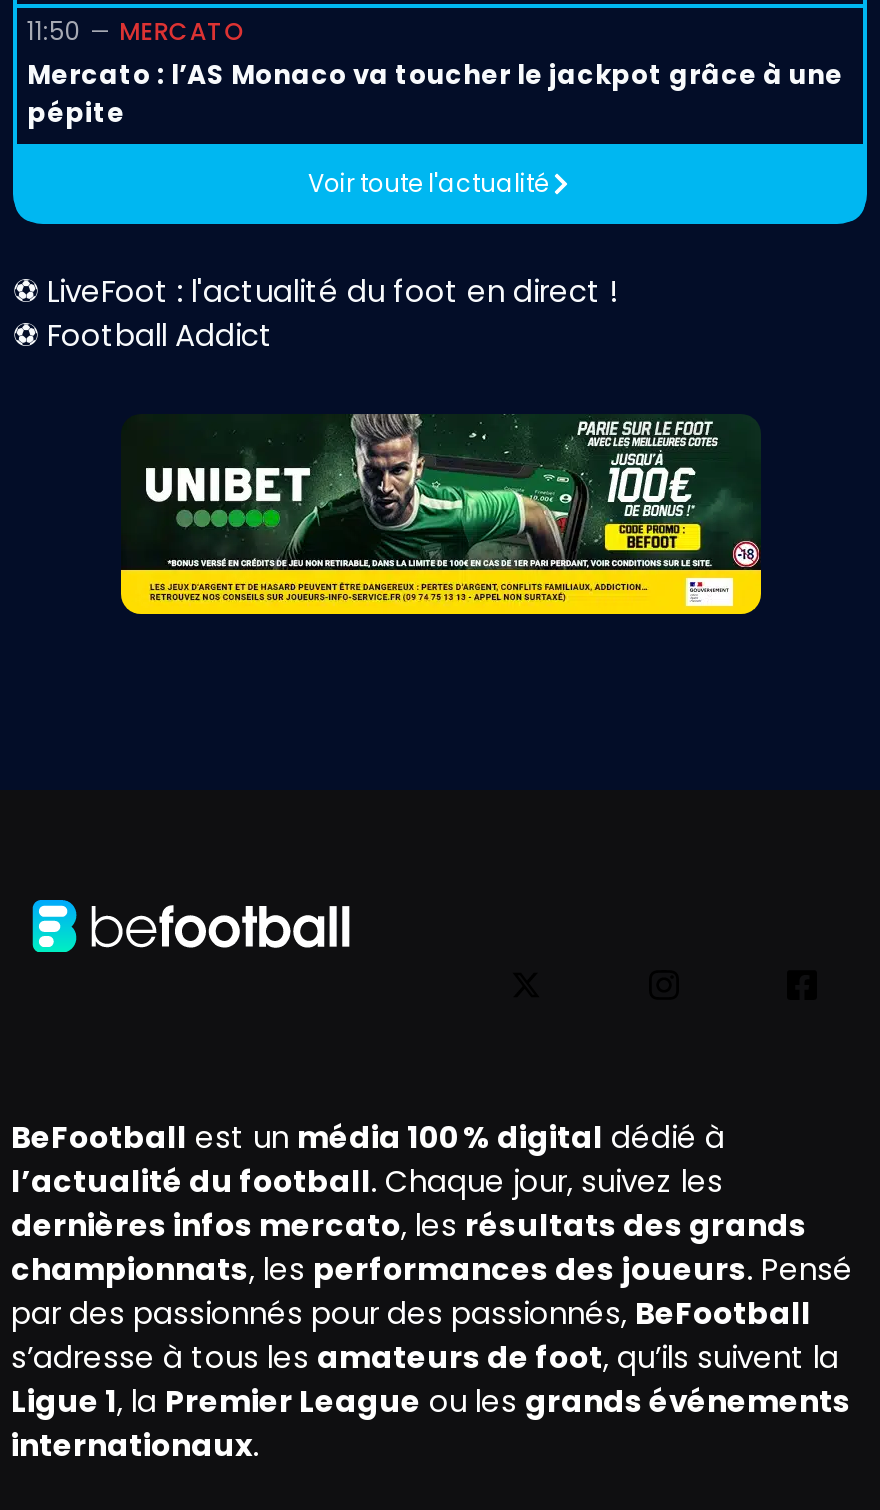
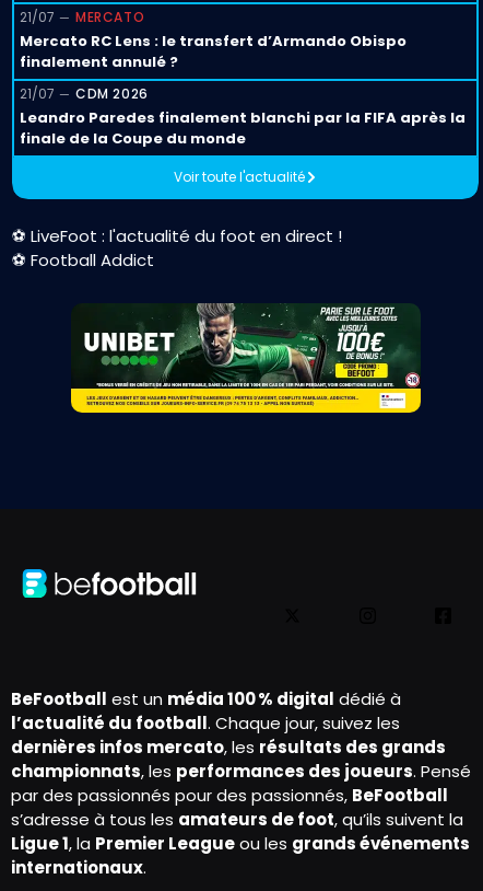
[27,14,245,48] 11:50 MERCATO -> [20,8,144,26] 21/07 MERCATO
[27,56,843,132] Mercato : l’AS Monaco va toucher le jackpot grâce à une | pépite -> [20,31,466,149] Mercato RC Lens : le transfert d’Armando Obispo | finalement annulé ? | 21/07 | CDM 2026 | Leandro Paredes finalement blanchi par la FIFA après la | finale de la Coupe du monde

